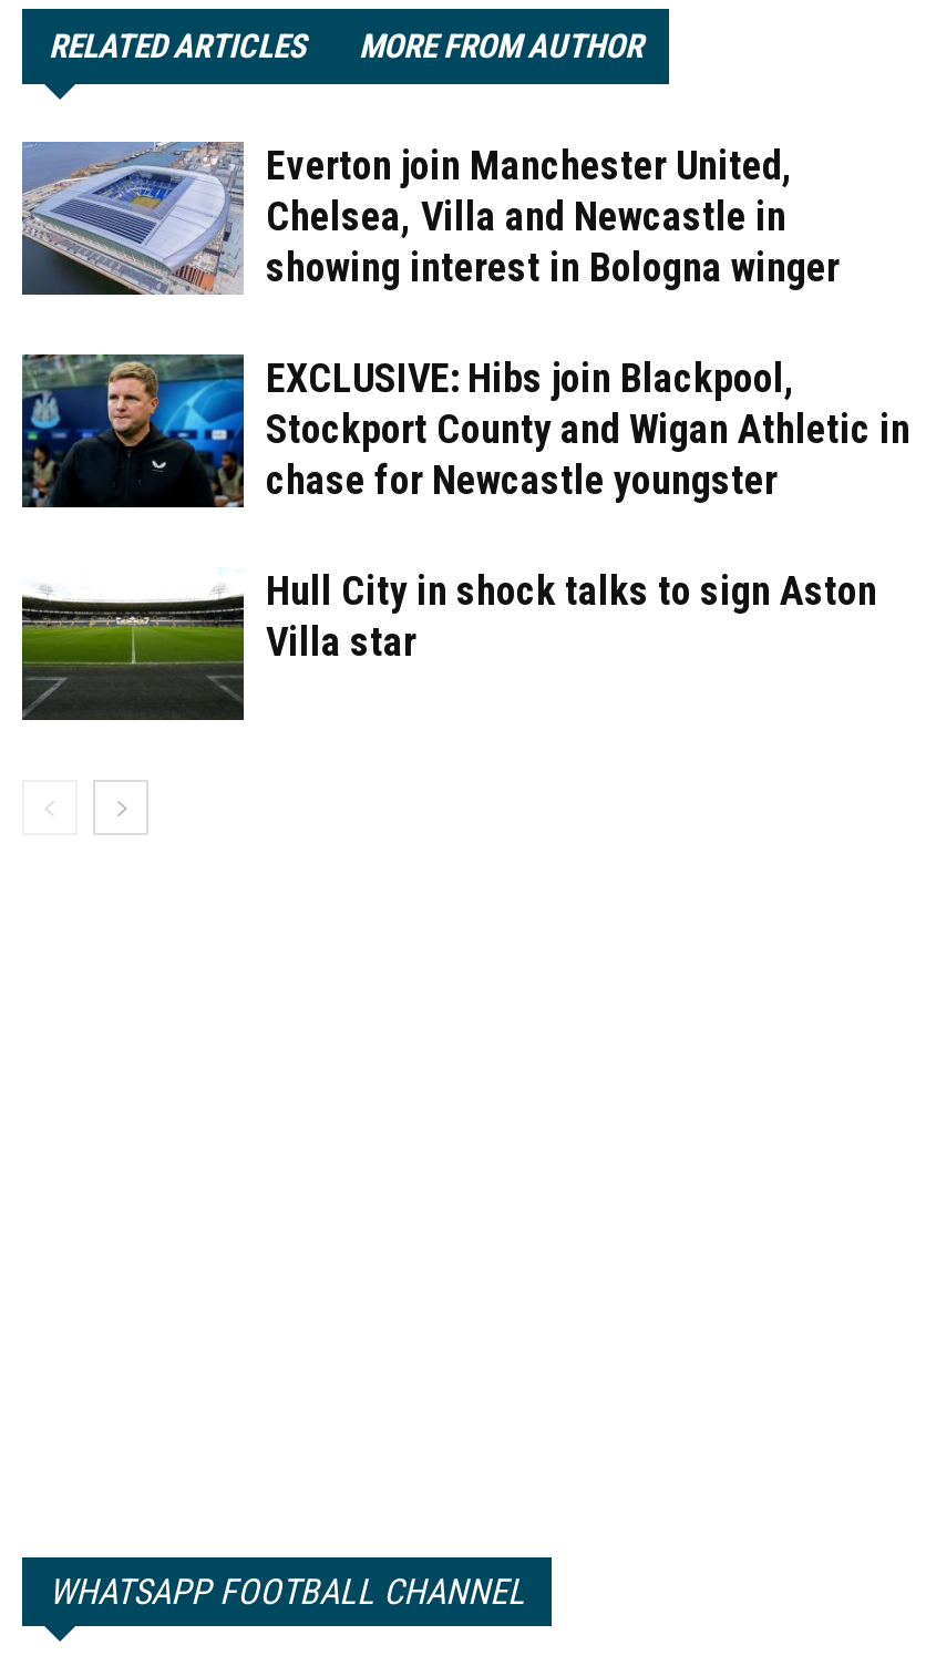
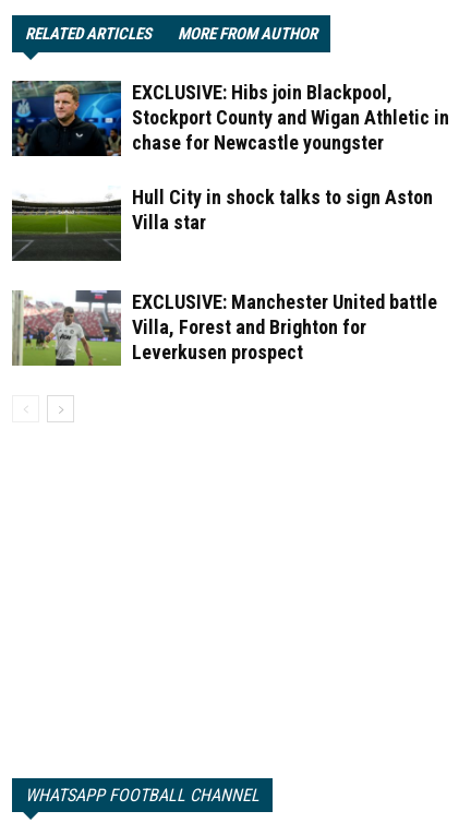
[22,140,840,297] [image] | Everton join Manchester United, | Chelsea, Villa and Newcastle in | showing interest in Bologna winger -> none
moved [20,350,910,665] -> [11,79,449,234]: [image] | EXCLUSIVE: Hibs join Blackpool, | Stockport County and Wigan Athletic in | chase for Newcastle youngster | Hull City in shock talks to sign Aston | Villa star
none -> [12,289,437,367] [image] | EXCLUSIVE: Manchester United battle | Villa, Forest and Brighton for | Leverkusen prospect

